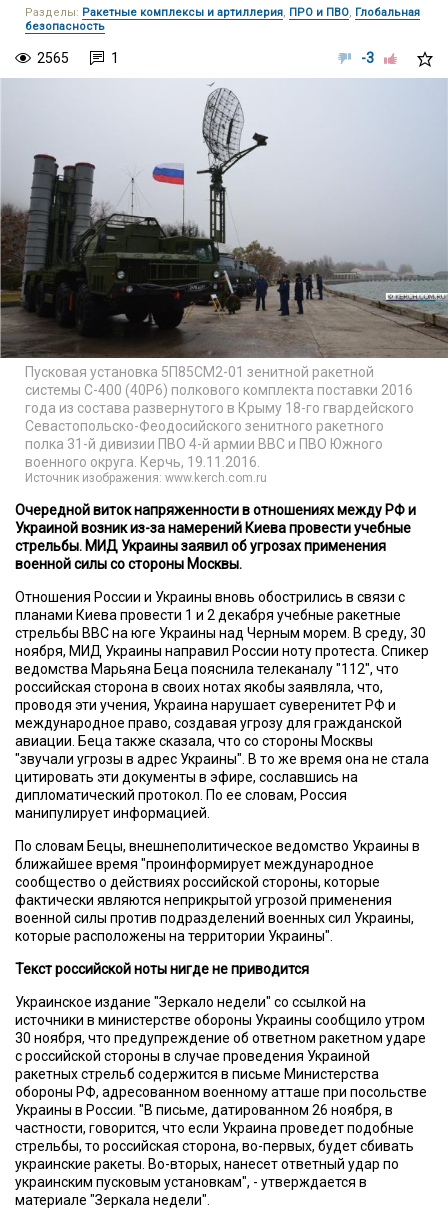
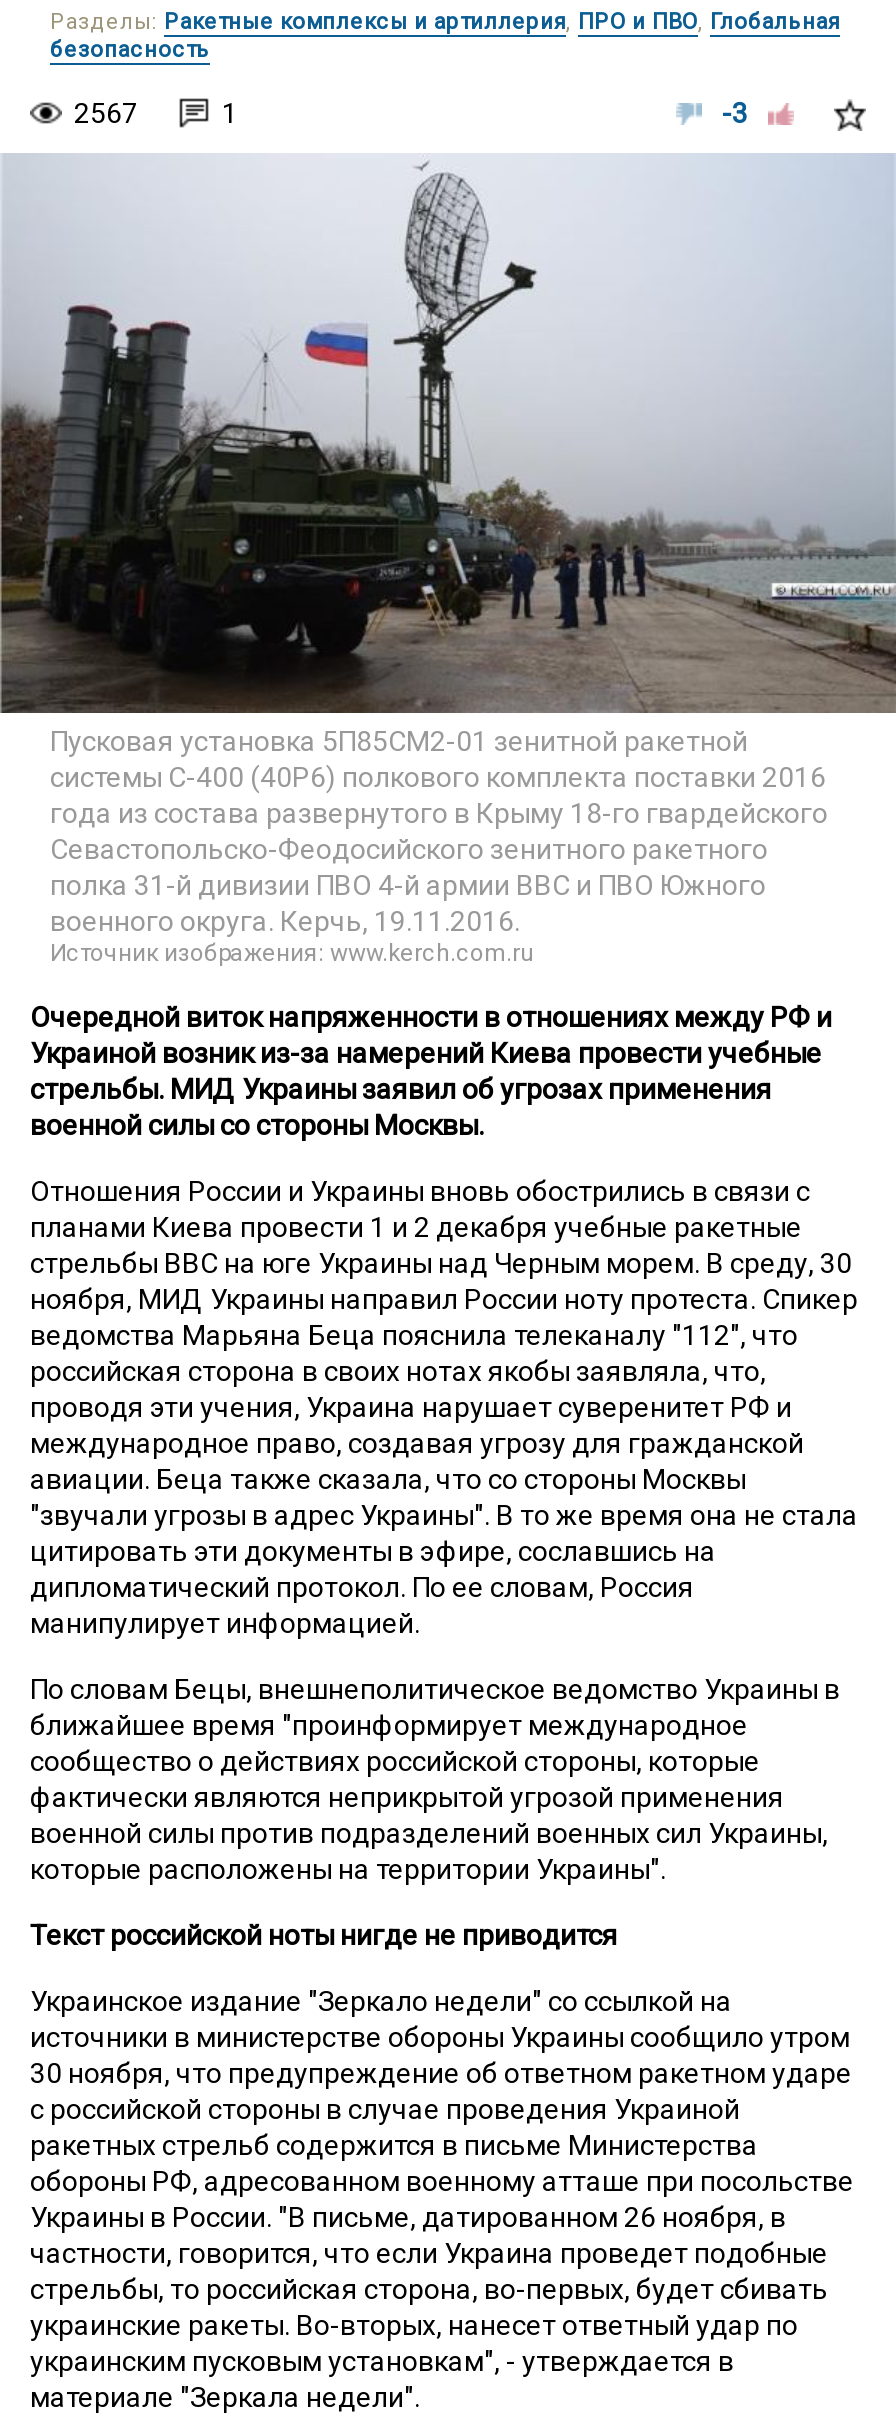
[37,50,69,66] 2565 -> [74,98,138,130] 2567

